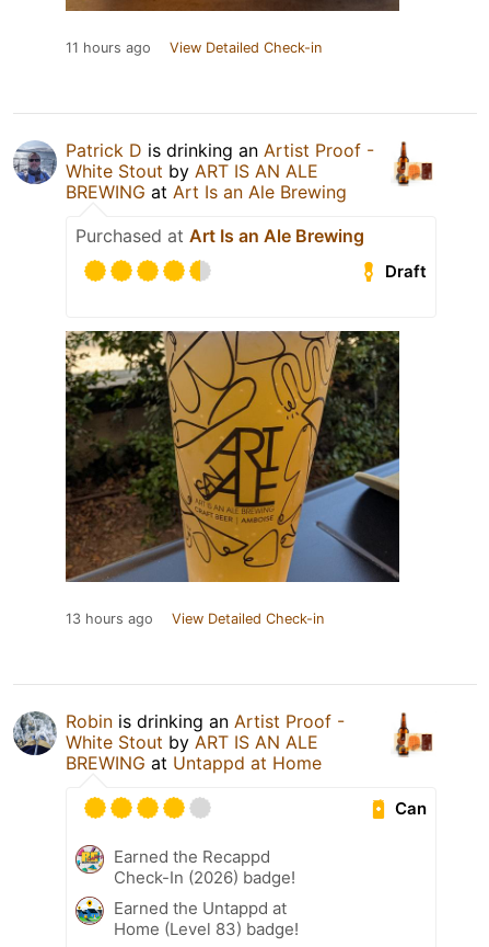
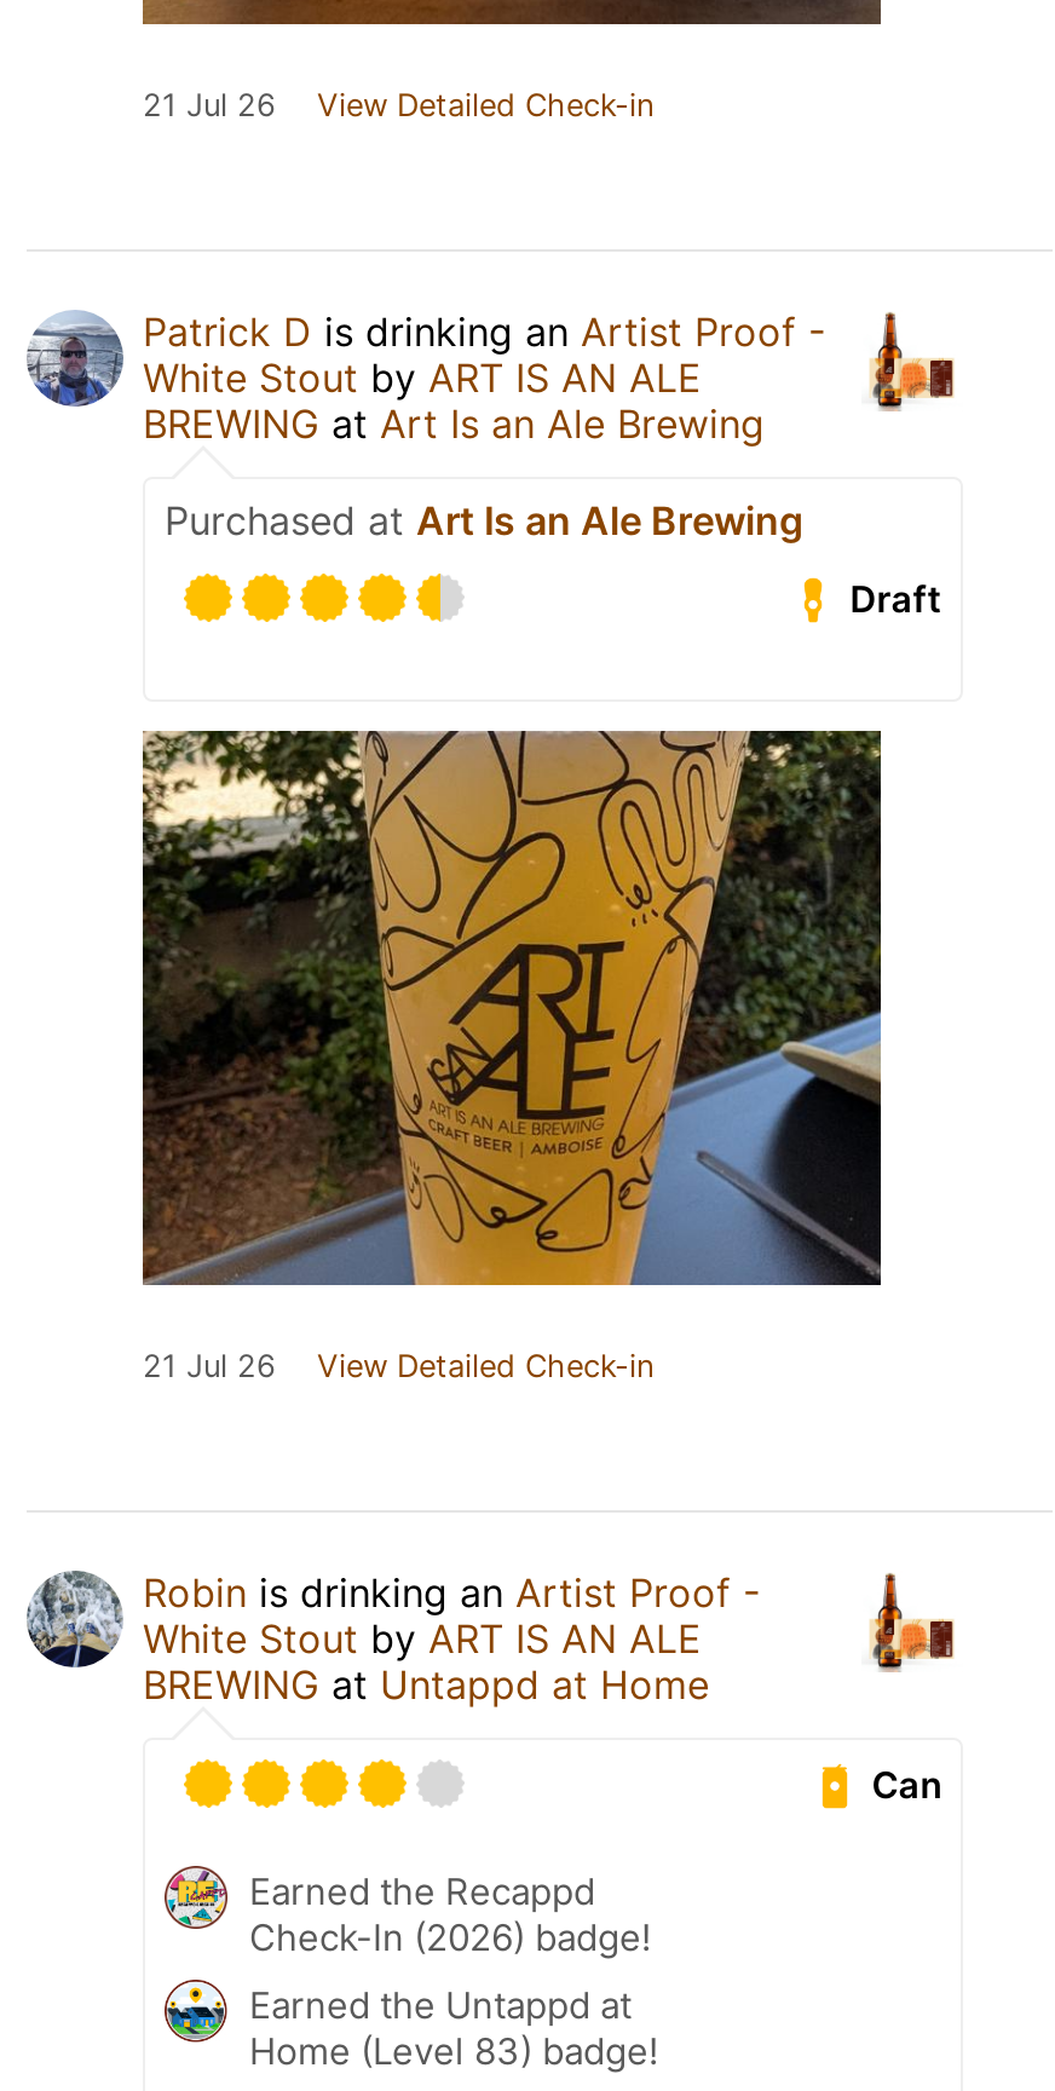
[66,40,322,56] 11 hours ago View Detailed Check-in -> [143,88,653,125] 21 Jul 26 View Detailed Check-in
[66,611,324,627] 13 hours ago View Detailed Check-in -> [143,1349,653,1386] 21 Jul 26 View Detailed Check-in

